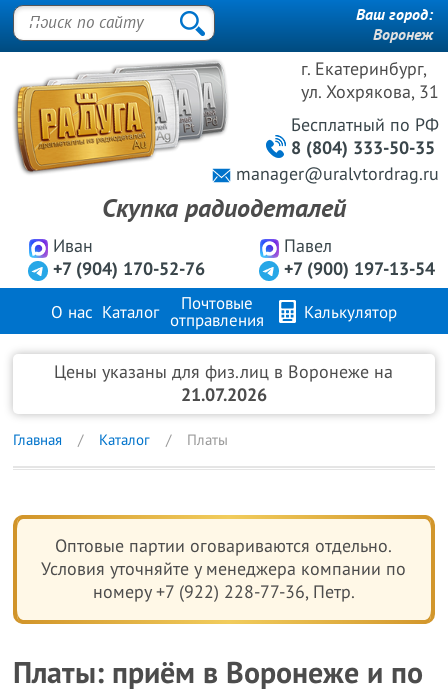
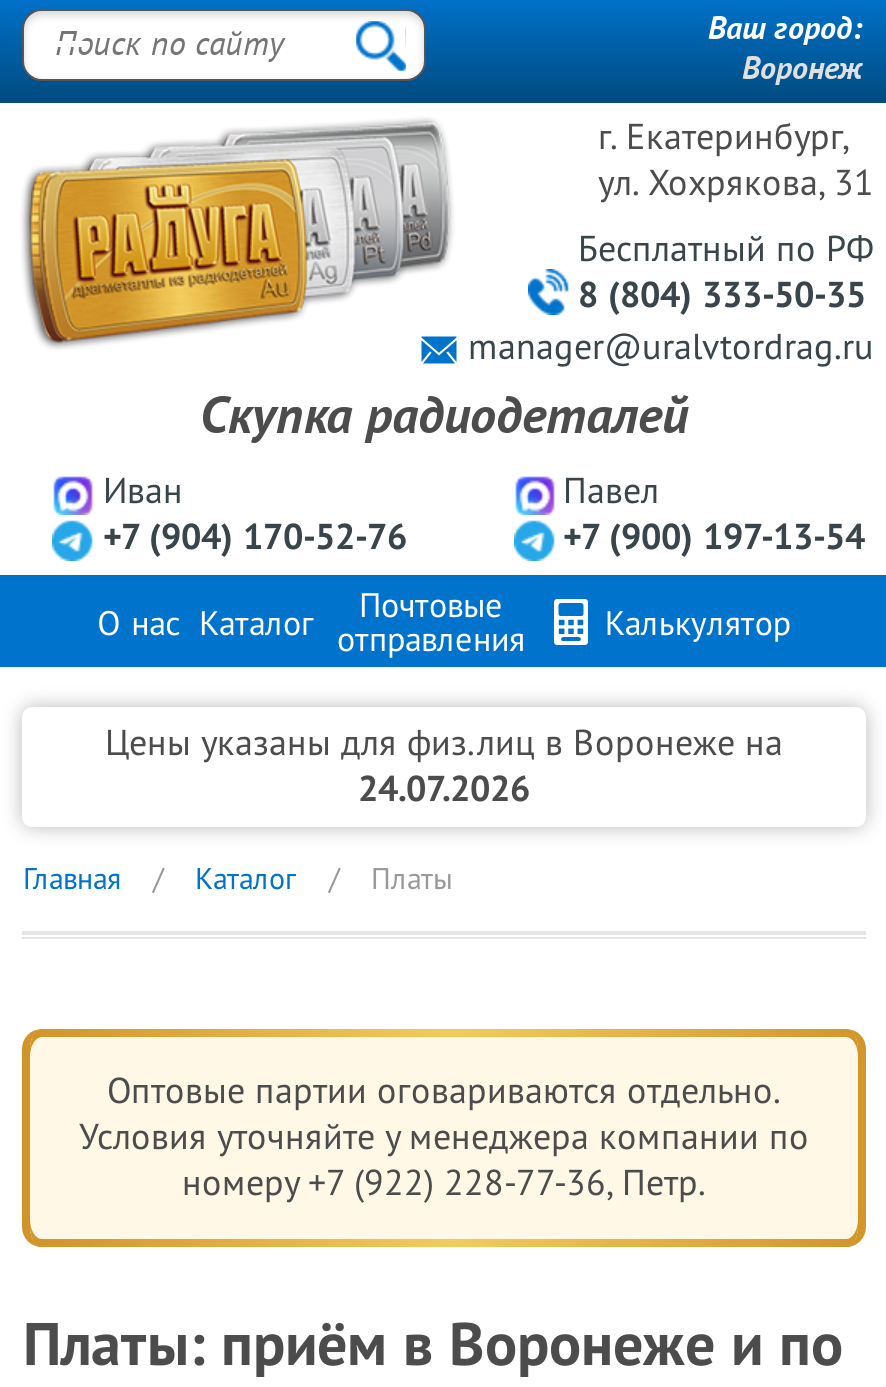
[181,385,267,406] 21.07.2026 -> [358,769,530,811] 24.07.2026

